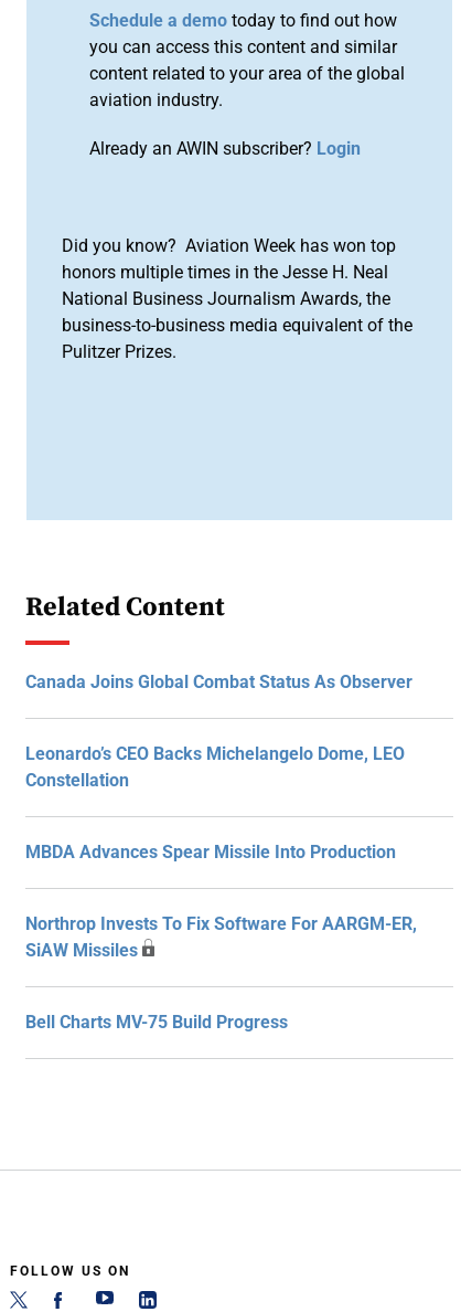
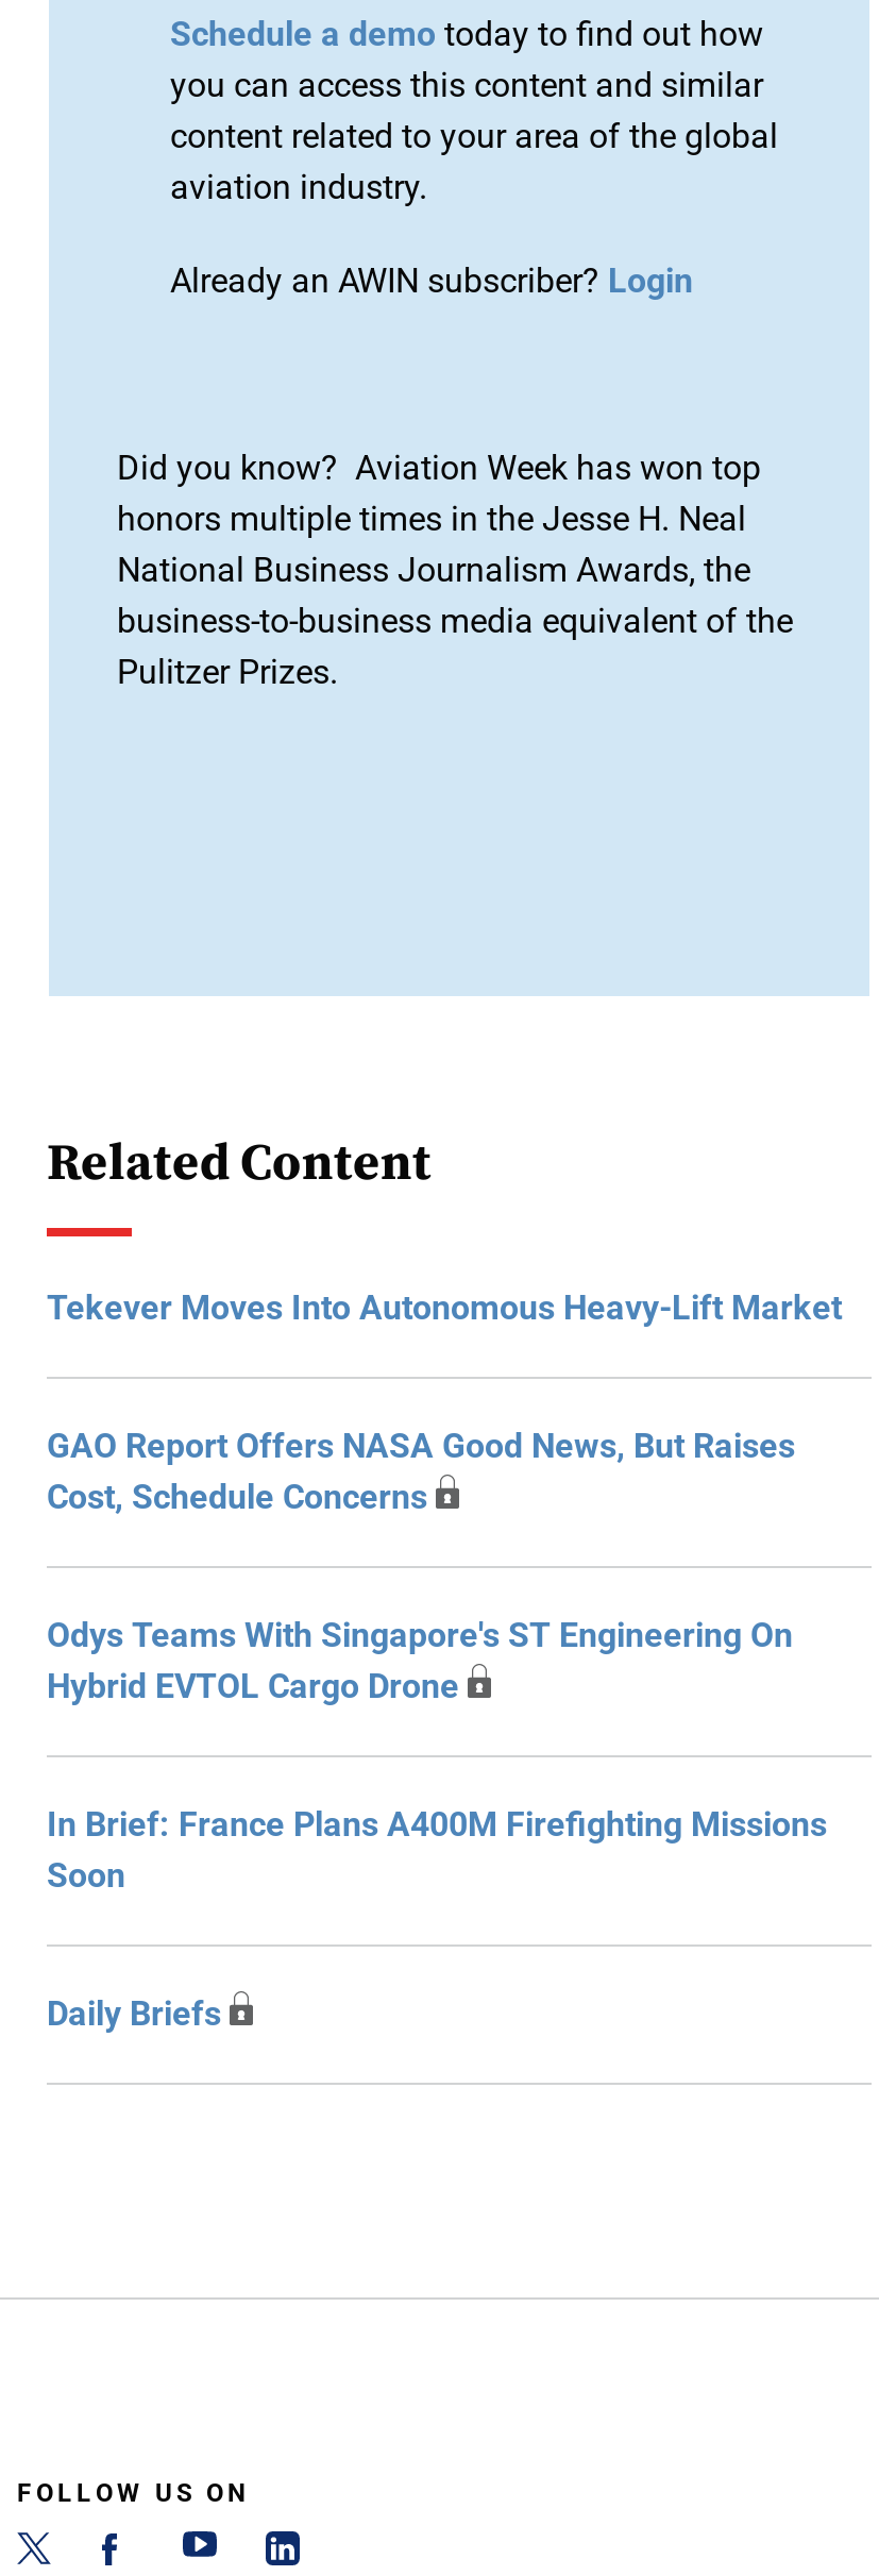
[25,671,412,692] Canada Joins Global Combat Status As Observer -> [47,1287,842,1328] Tekever Moves Into Autonomous Heavy-Lift Market
[25,743,405,791] Leonardo’s CEO Backs Michelangelo Dome, LEO | Constellation -> [47,1426,795,1517] GAO Report Offers NASA Good News, But Raises | Cost, Schedule Concerns
[25,842,396,863] MBDA Advances Spear Missile Into Production -> [47,1615,793,1706] Odys Teams With Singapore's ST Engineering On | Hybrid EVTOL Cargo Drone
[25,913,417,961] Northrop Invests To Fix Software For AARGM-ER, | SiAW Missiles -> [47,1804,827,1896] In Brief: France Plans A400M Firefighting Missions | Soon
[25,1012,288,1033] Bell Charts MV-75 Build Progress -> [47,1993,221,2034] Daily Briefs

